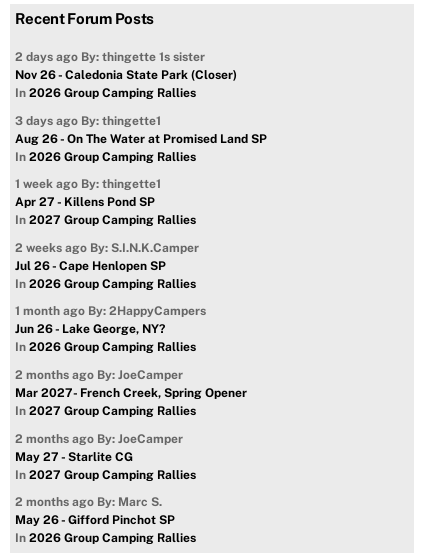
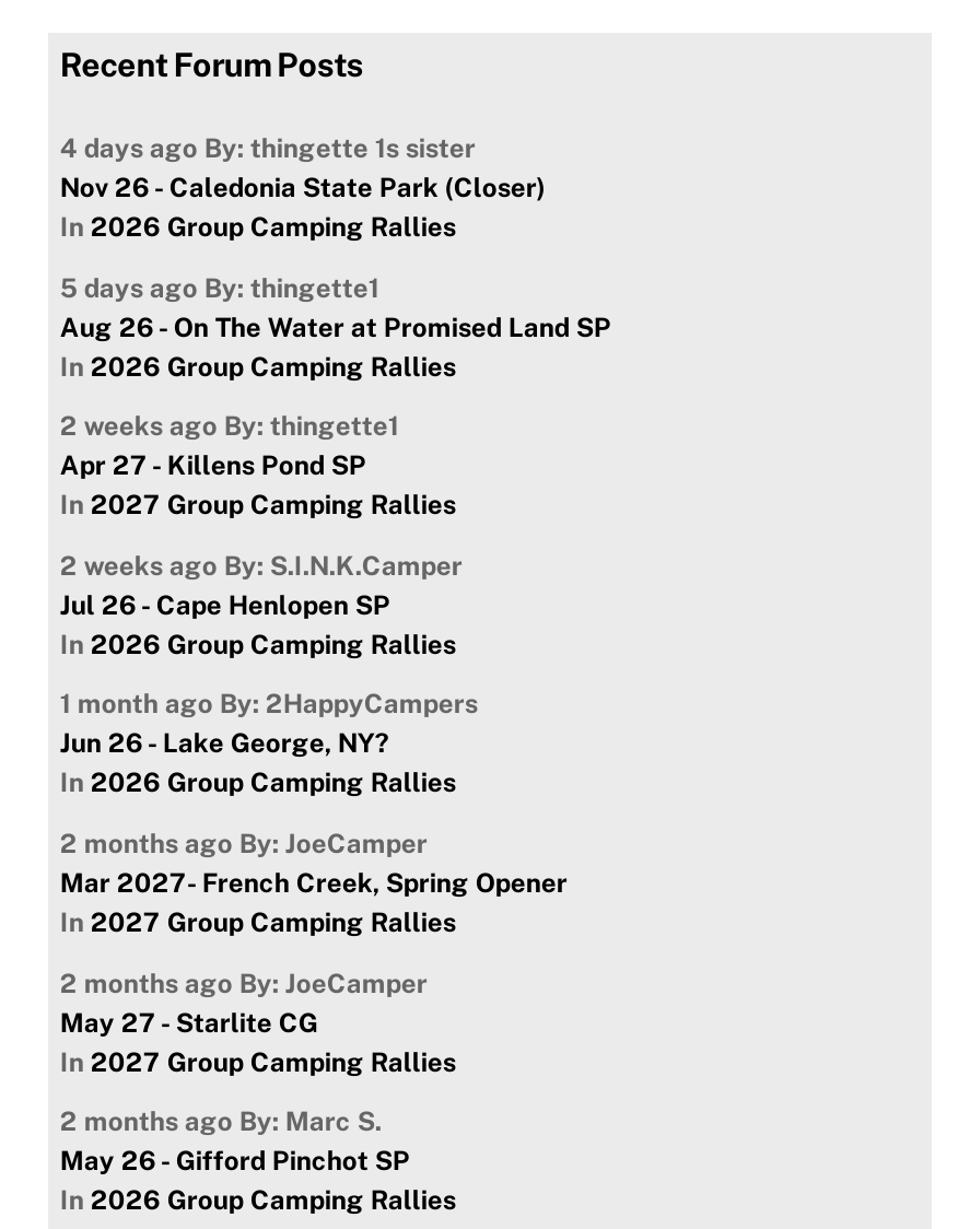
[15,50,205,64] 2 days ago By: thingette 1s sister -> [60,133,475,164] 4 days ago By: thingette 1s sister
[15,114,161,128] 3 days ago By: thingette1 -> [60,272,379,303] 5 days ago By: thingette1
[15,177,161,191] 1 week ago By: thingette1 -> [60,412,399,442] 2 weeks ago By: thingette1

